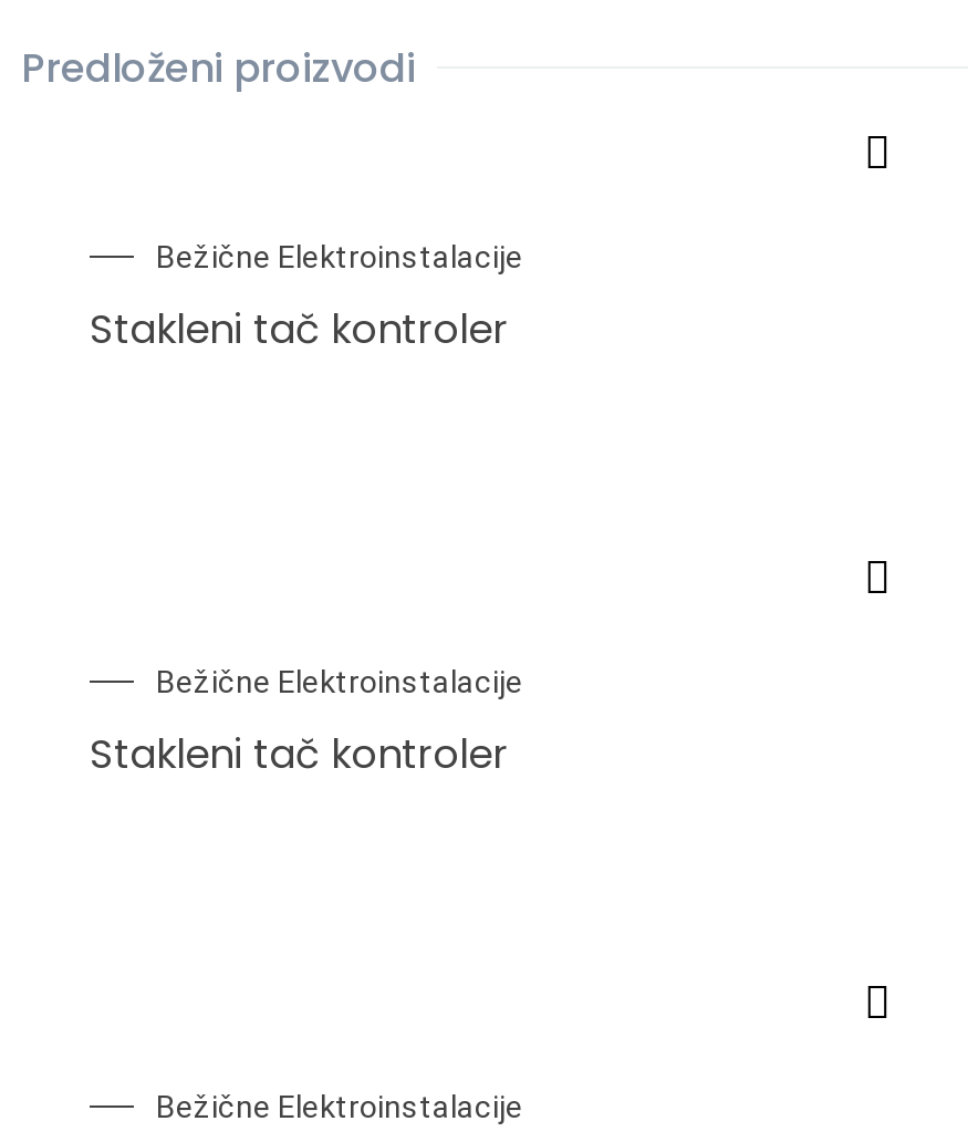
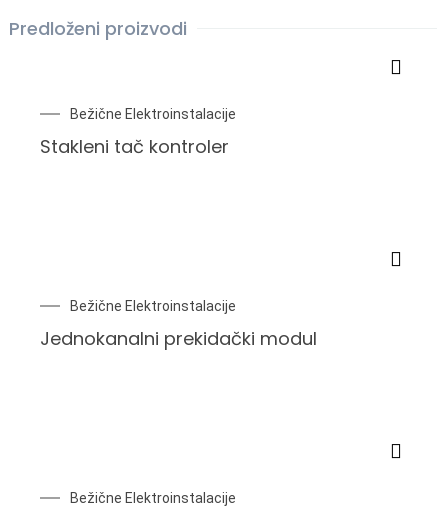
[90,727,508,782] Stakleni tač kontroler -> [40,326,317,351] Jednokanalni prekidački modul

